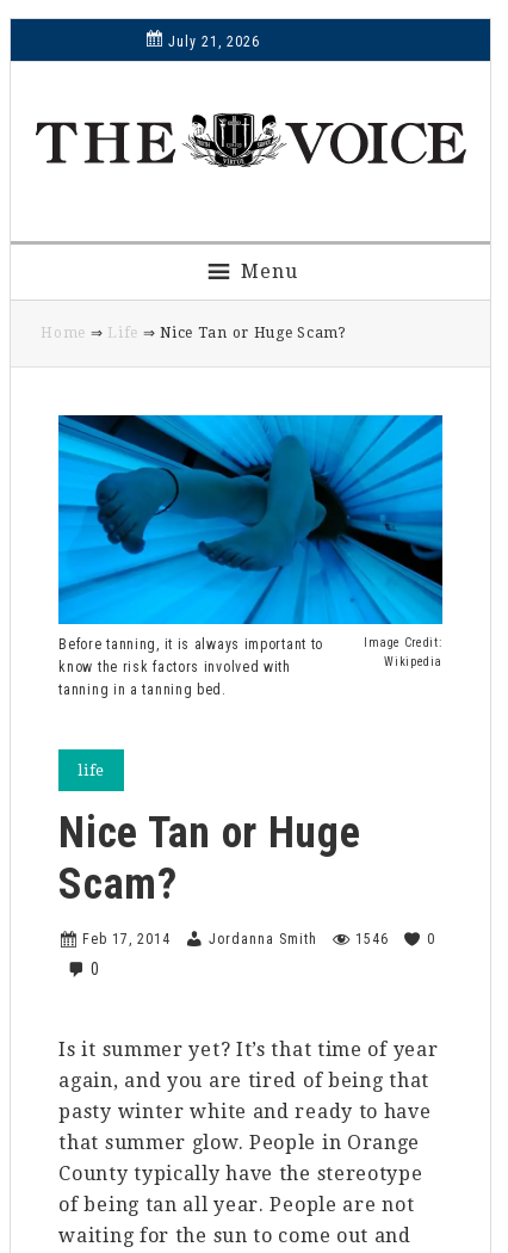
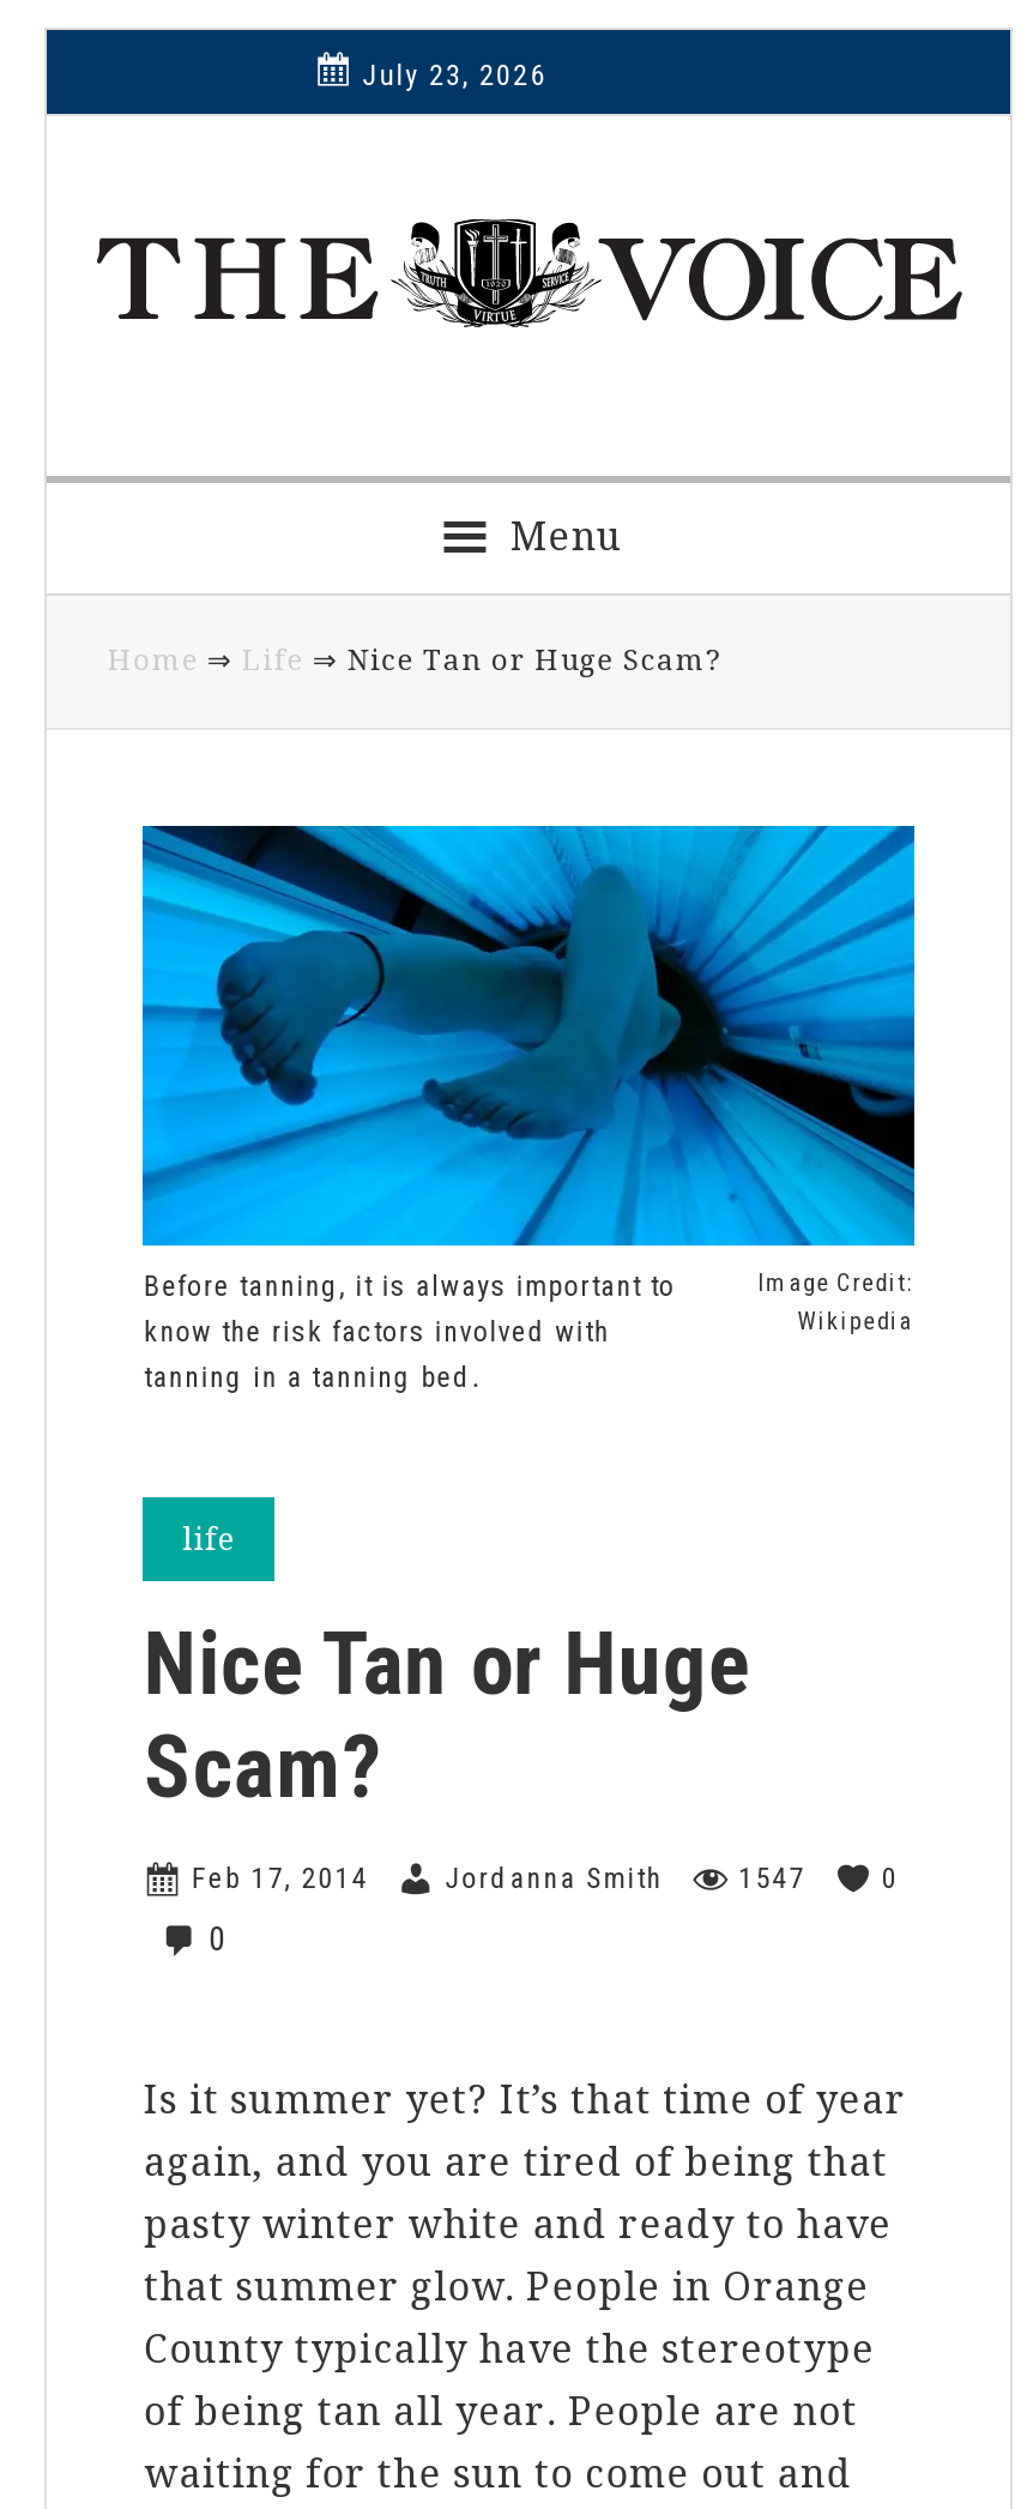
[168,34,259,51] July 21, 2026 -> [362,60,547,93] July 23, 2026
[355,931,389,948] 1546 -> [739,1862,806,1896] 1547

